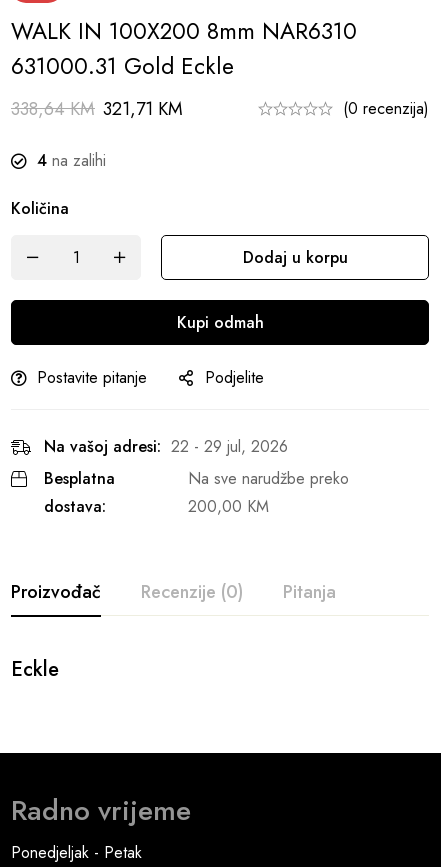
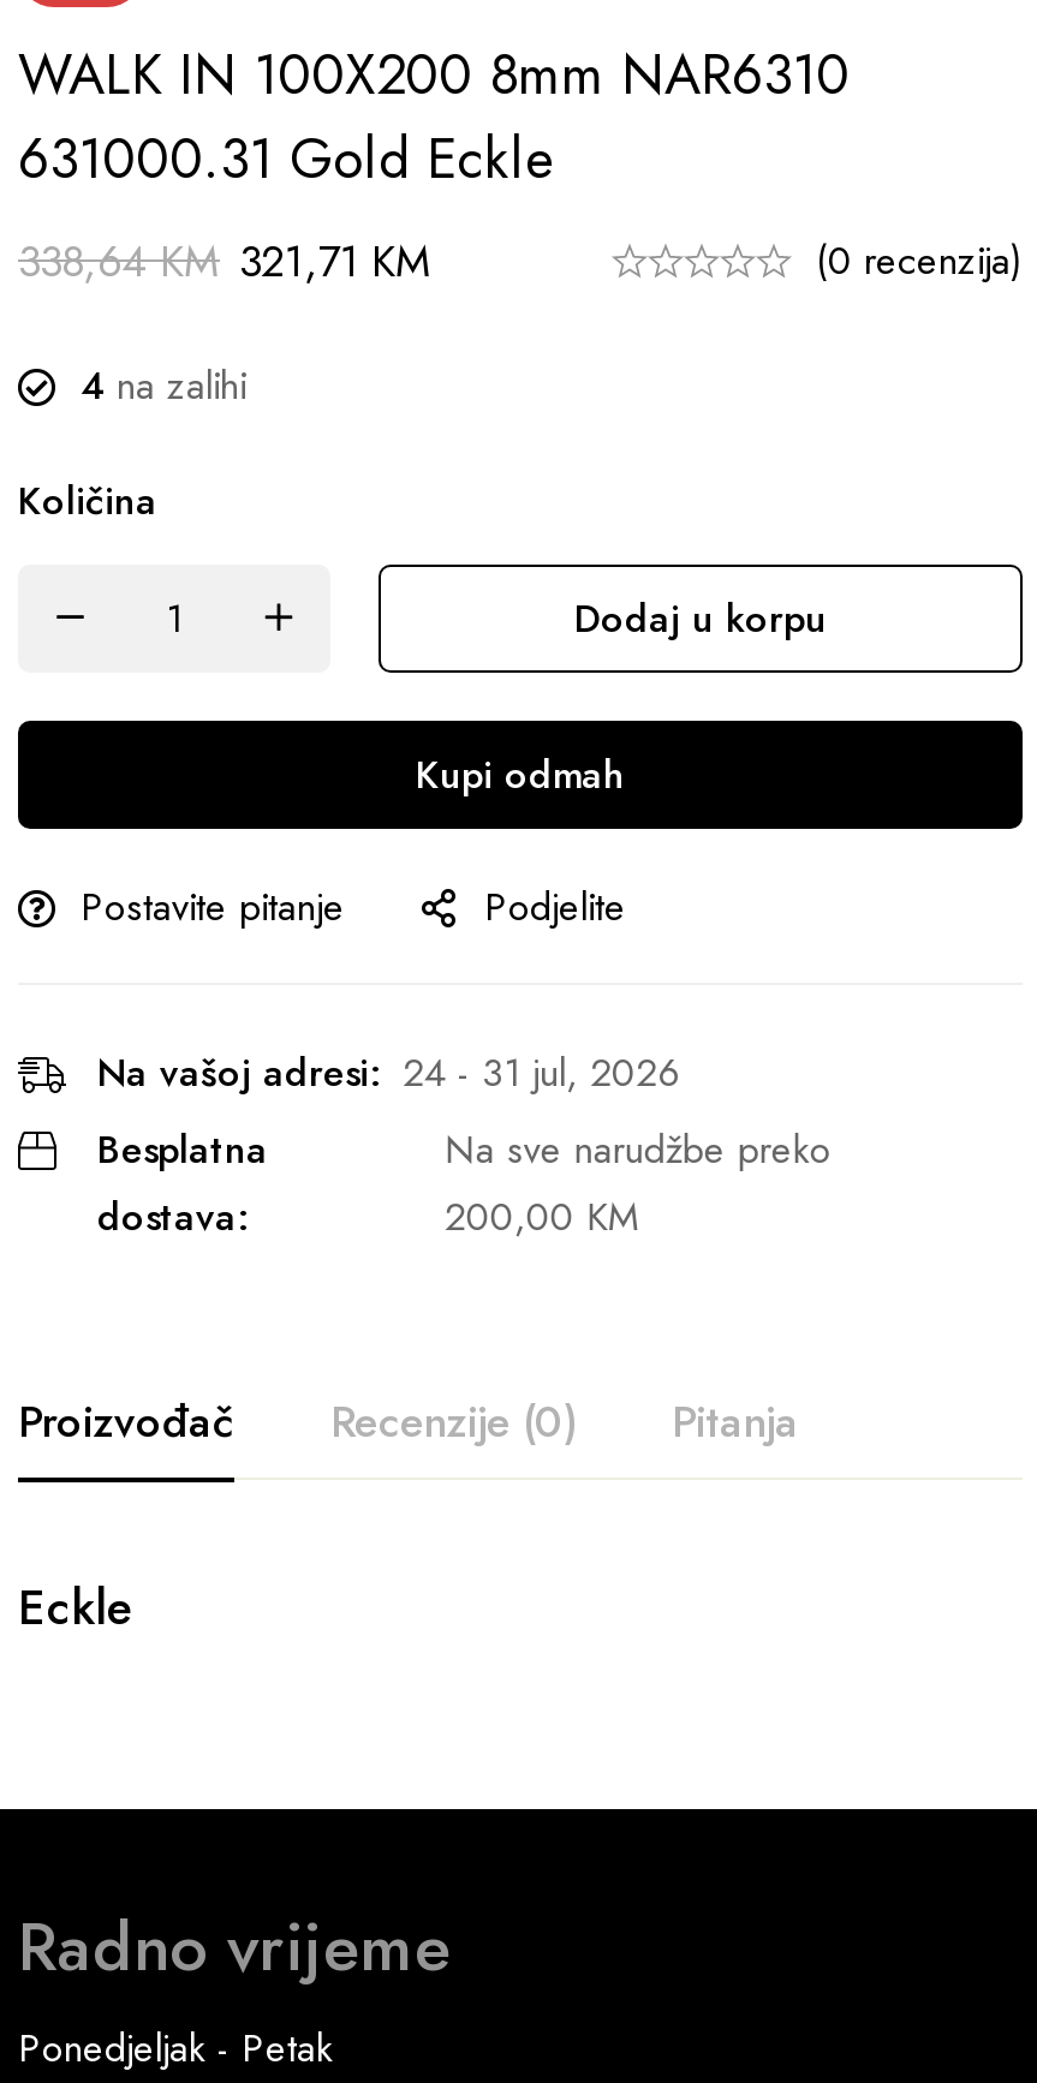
[44,434,288,457] Na vašoj adresi: 22 - 29 jul, 2026 -> [97,1044,679,1099] Na vašoj adresi: 24 - 31 jul, 2026

